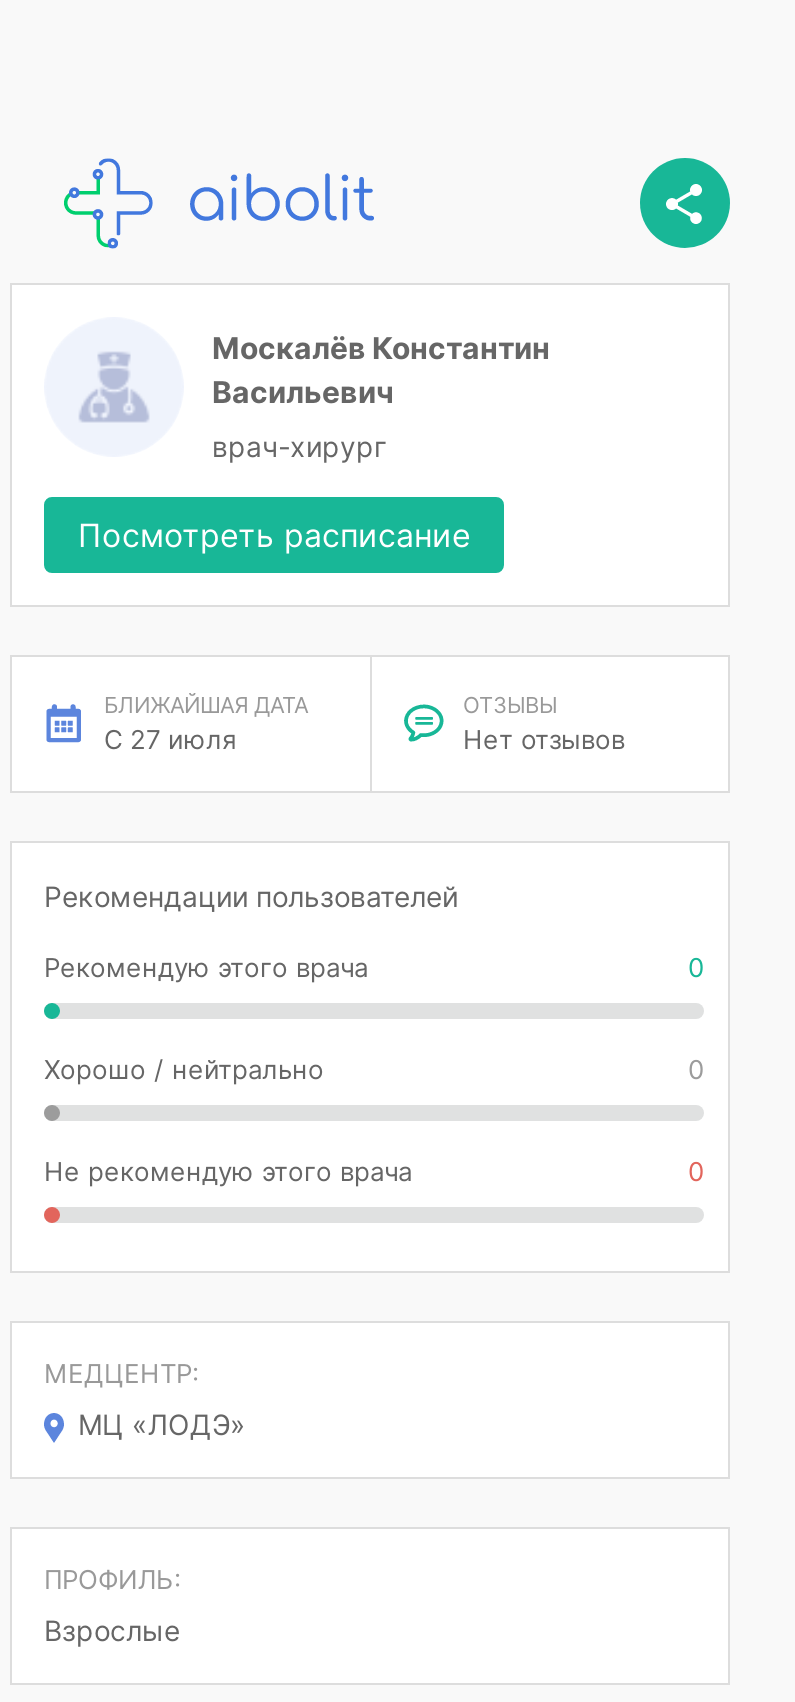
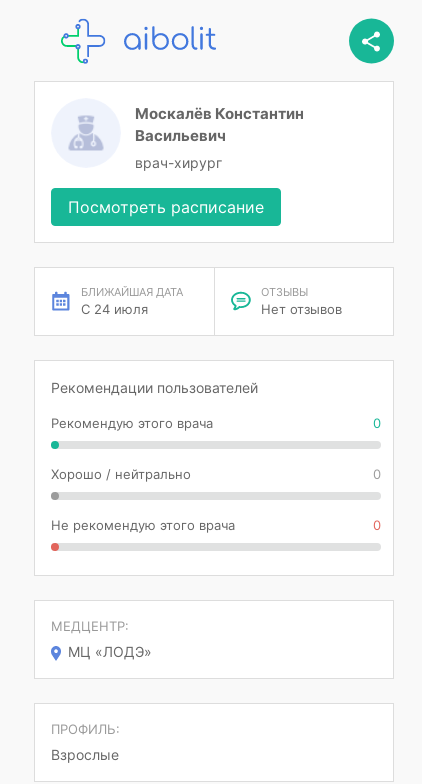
[104,723,236,755] С 27 июля -> [81,301,148,317] С 24 июля

